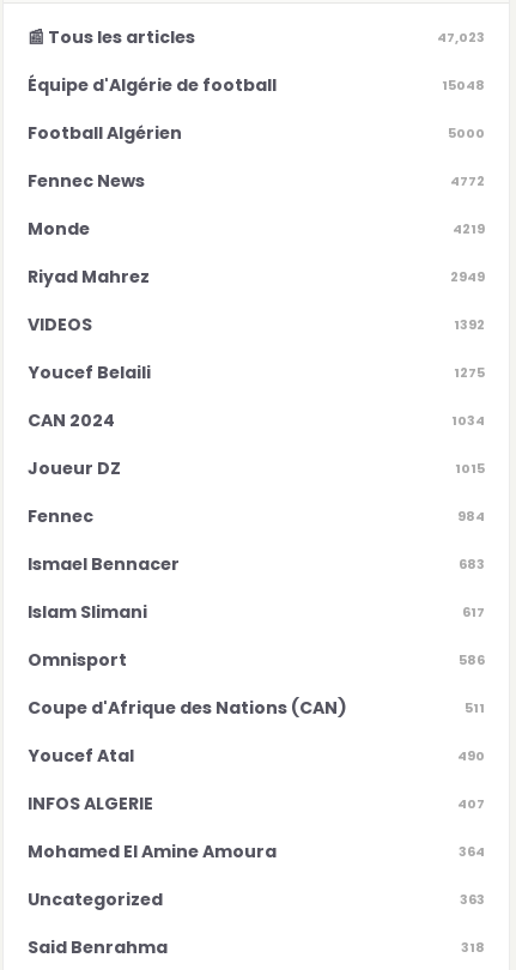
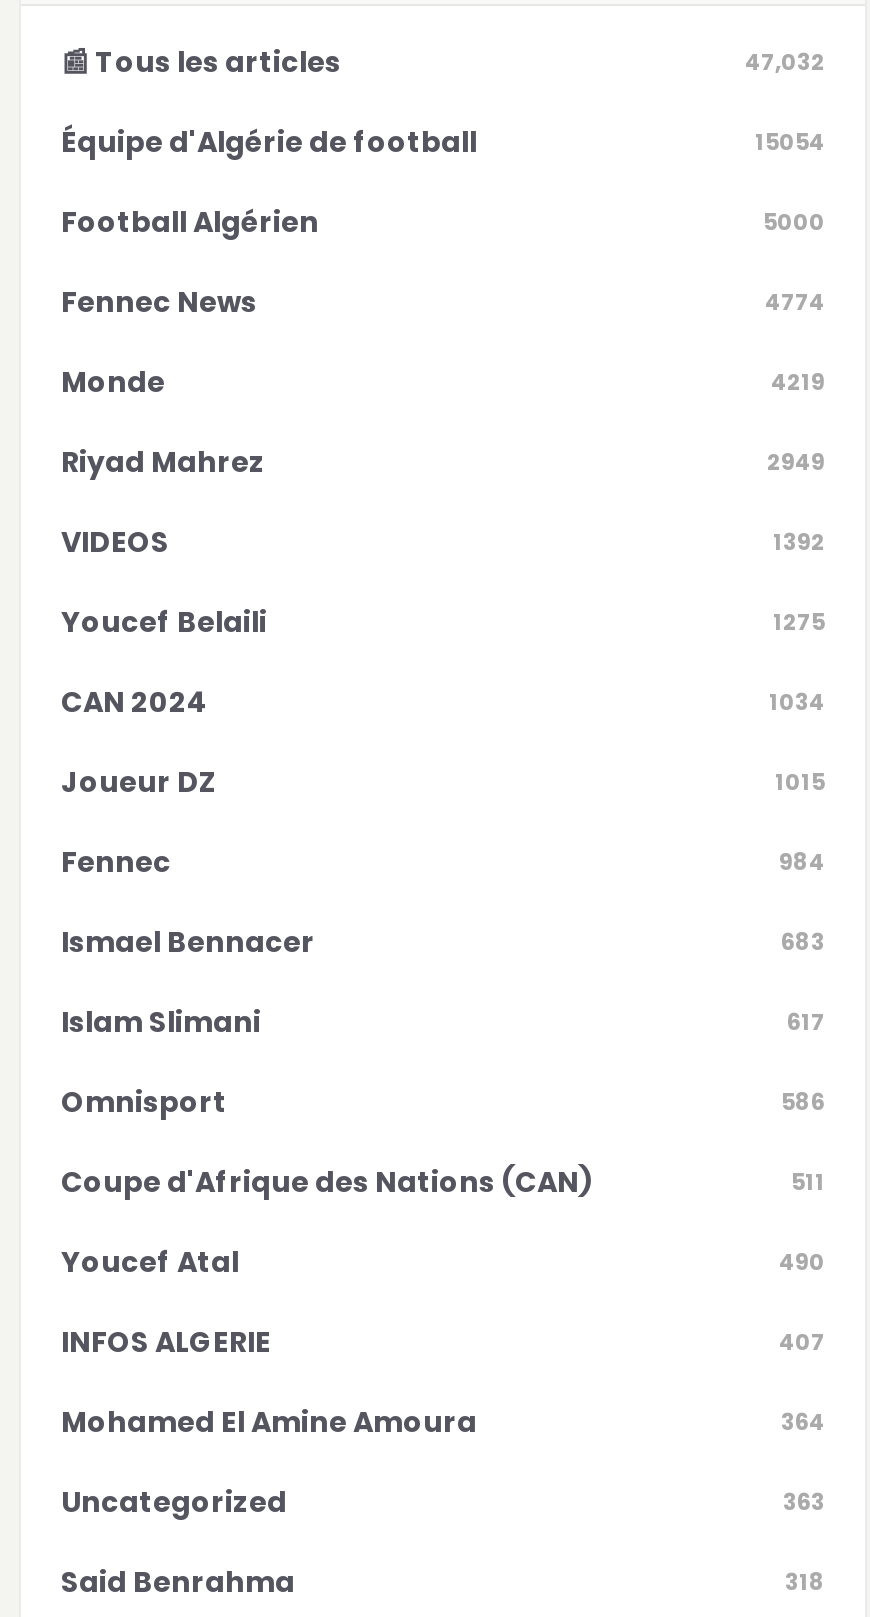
[437,27,485,46] 47,023 -> [745,45,825,77] 47,032
[442,75,485,94] 15048 -> [755,125,825,157] 15054
[450,171,485,190] 4772 -> [765,285,825,317] 4774

